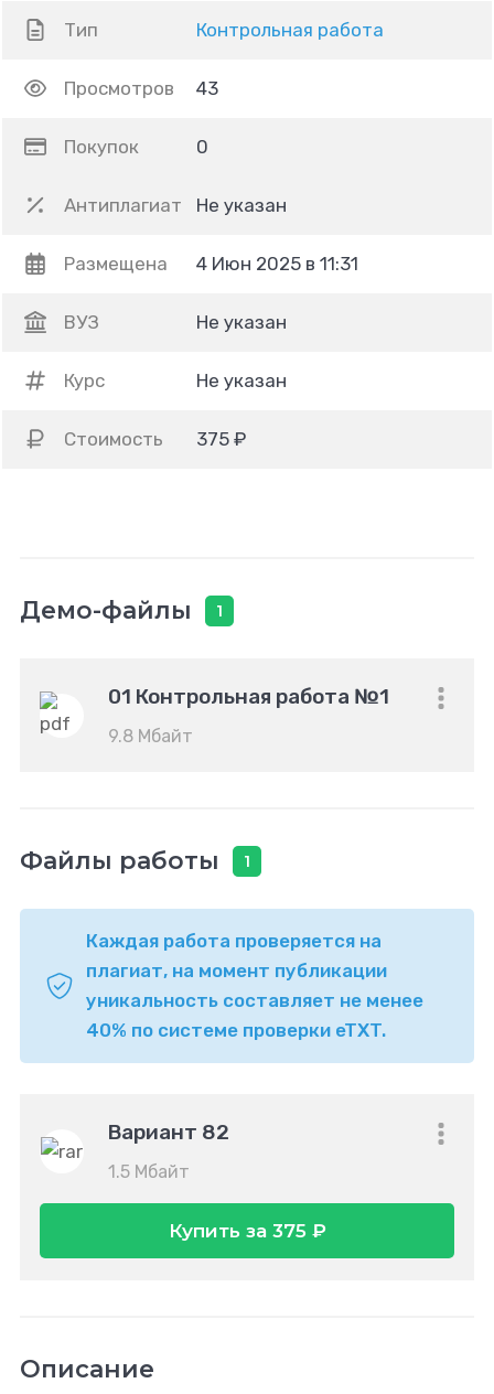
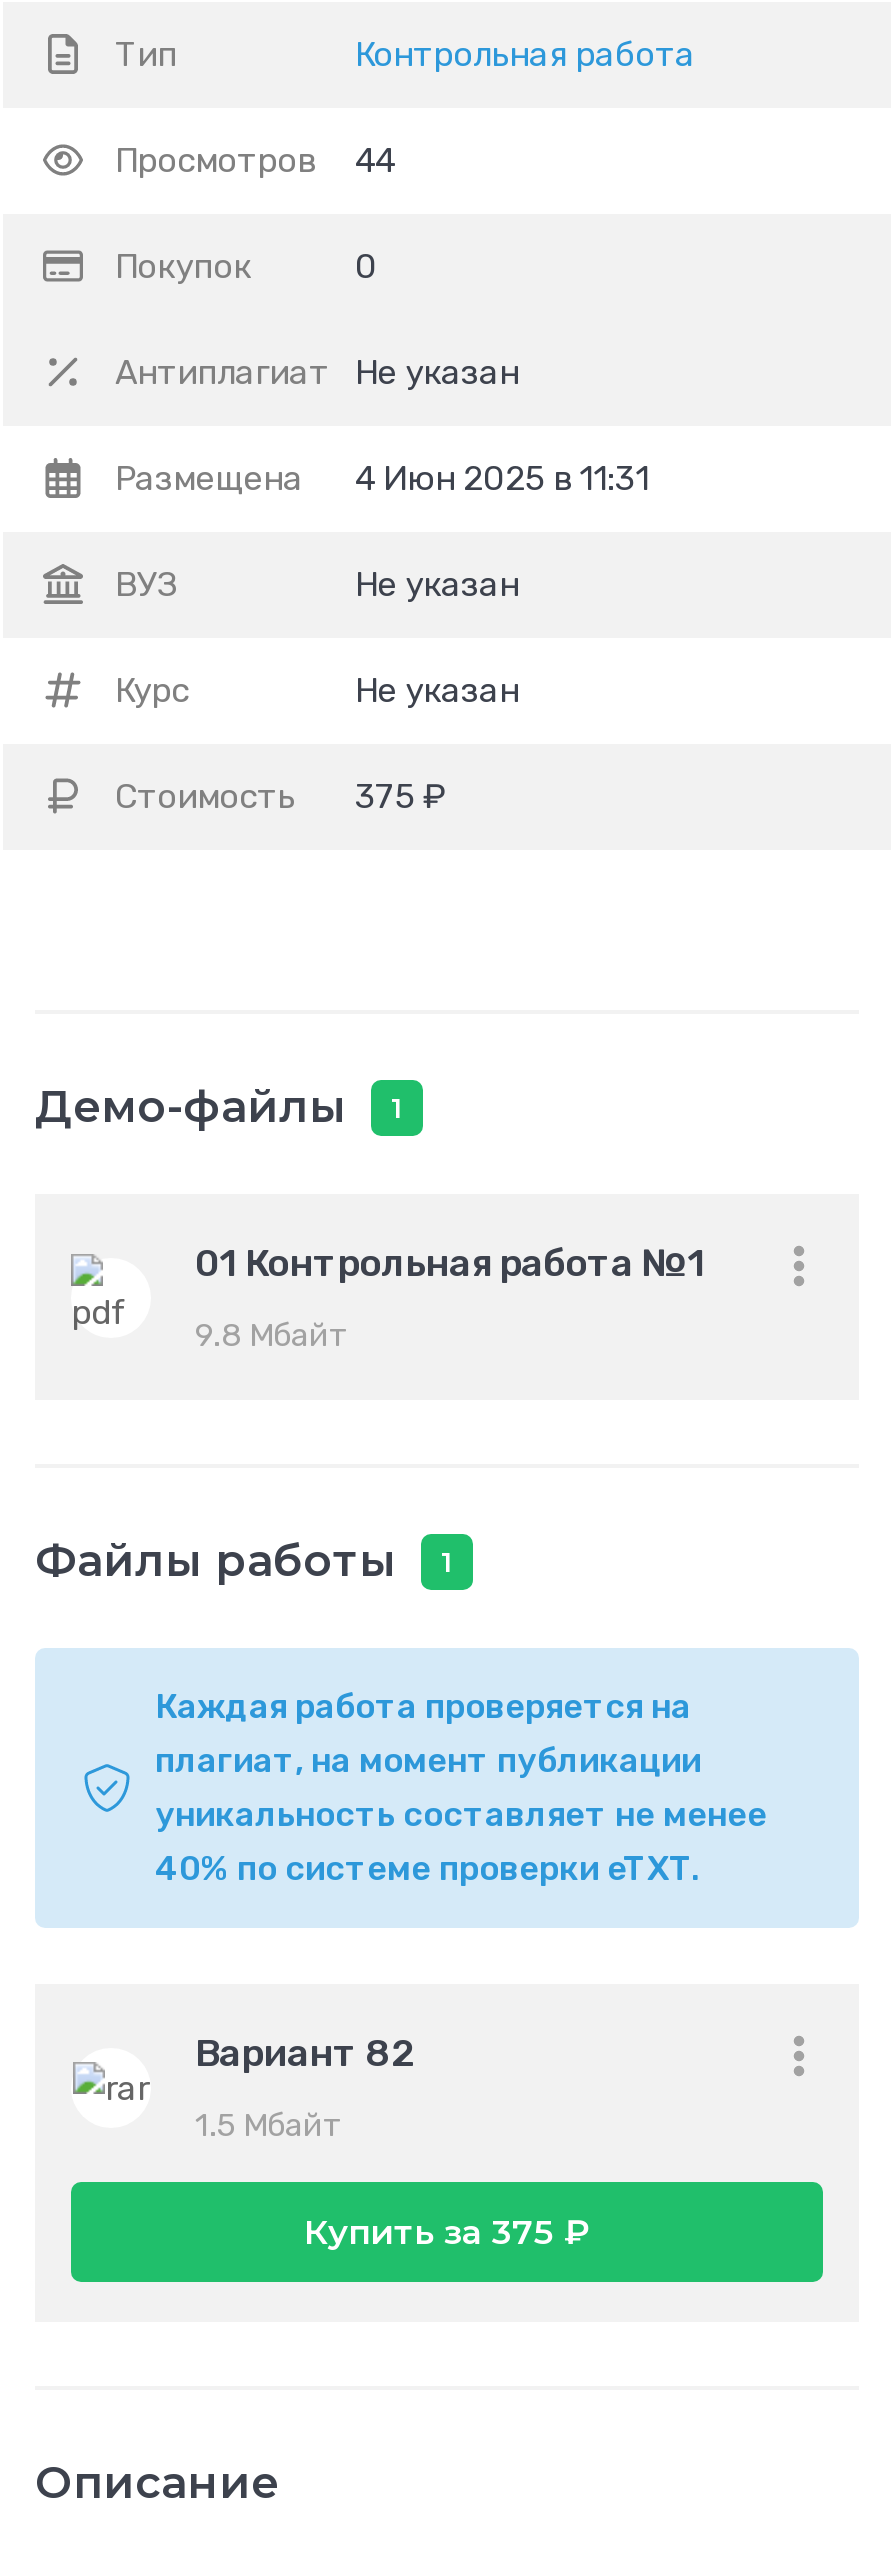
[64,77,218,99] Просмотров 43 -> [115,140,395,180] Просмотров 44

